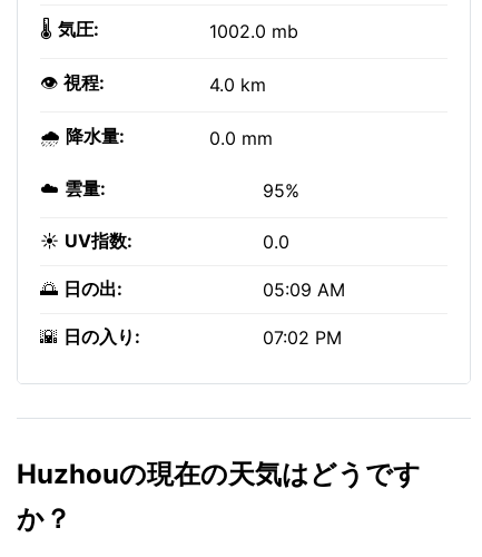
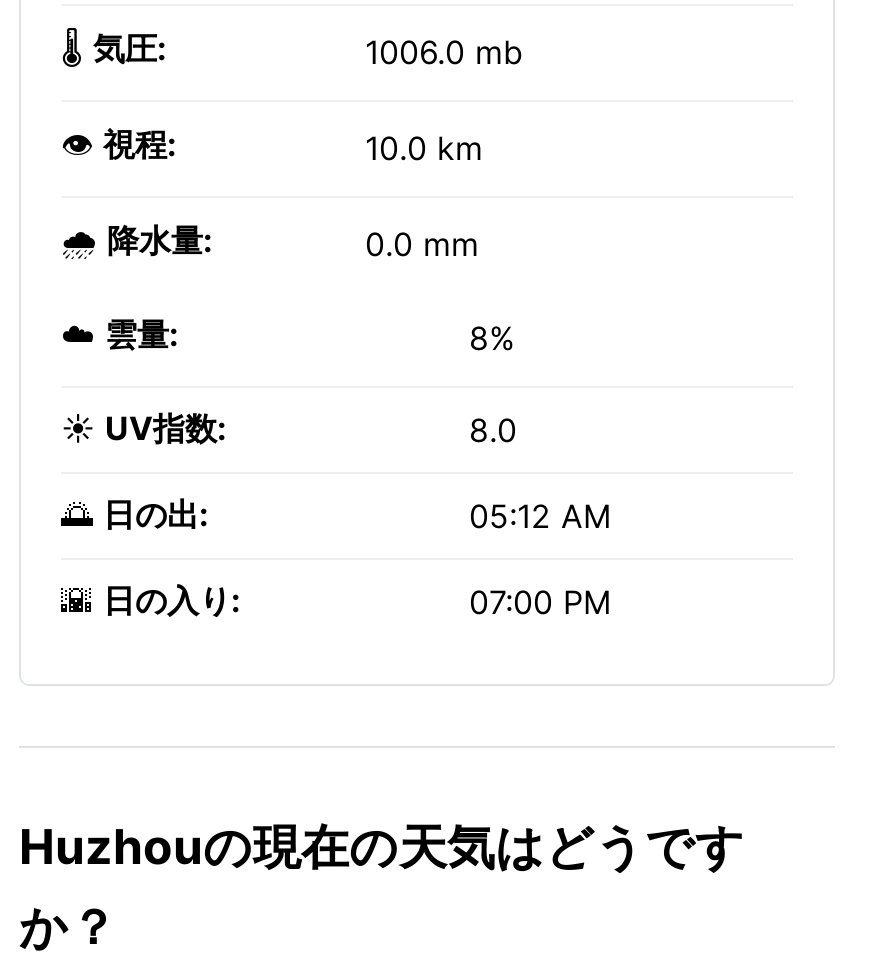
[209,20,298,42] 1002.0 mb -> [365,32,523,72] 1006.0 mb
[209,74,266,96] 4.0 km -> [365,128,483,168] 10.0 km
[263,179,299,202] 95% -> [469,318,515,358] 8%
[263,231,289,253] 0.0 -> [469,410,517,450] 8.0
[263,278,345,301] 05:09 AM -> [469,496,611,536] 05:12 AM
[263,326,342,349] 07:02 PM -> [469,582,611,622] 07:00 PM

